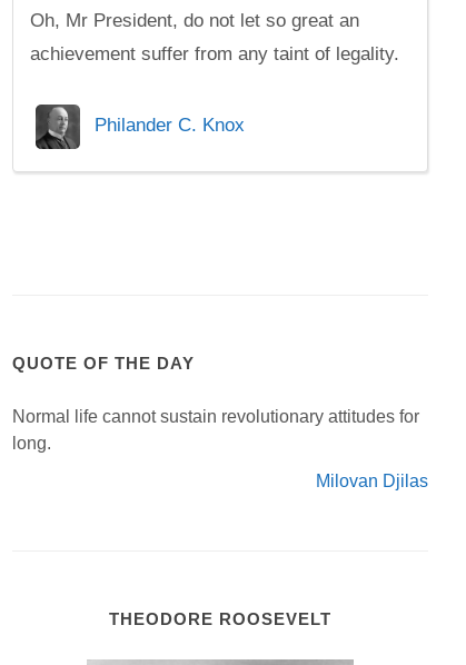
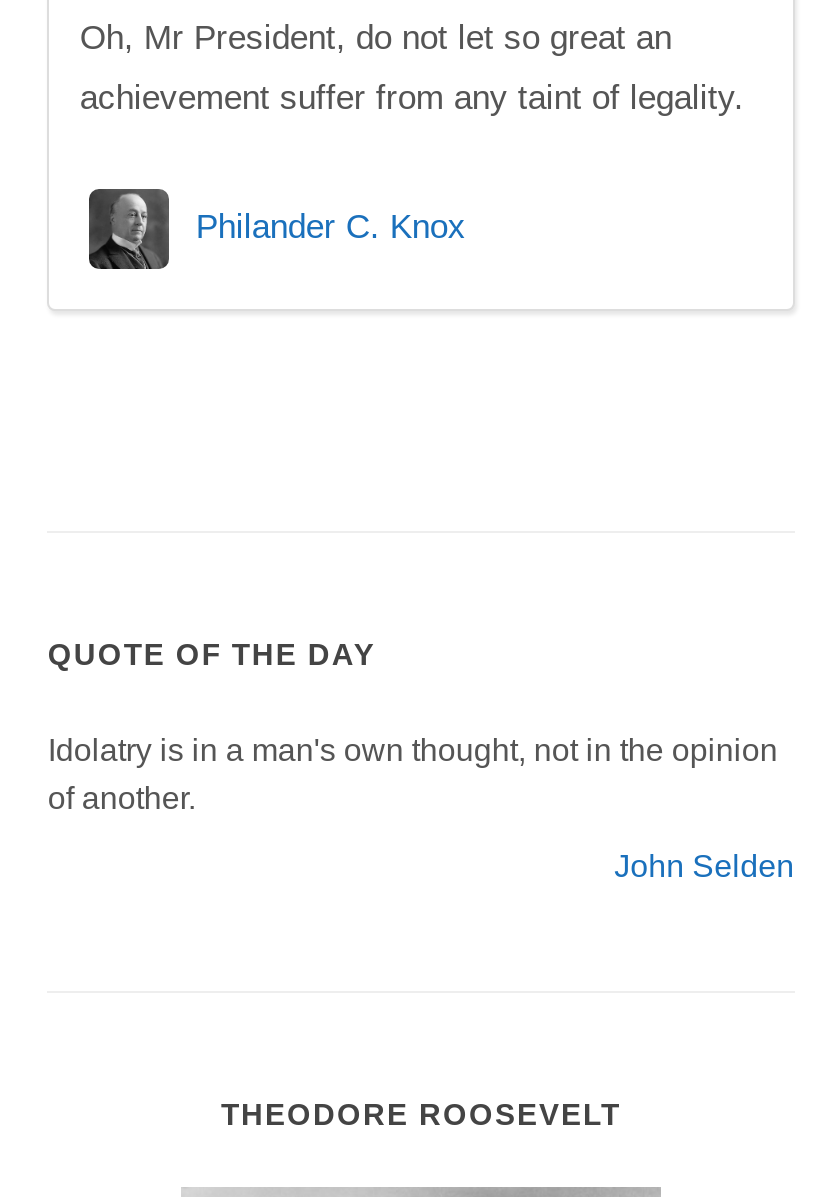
[13,407,420,453] Normal life cannot sustain revolutionary attitudes for | long. -> [48,733,778,815] Idolatry is in a man's own thought, not in the opinion | of another.
[315,472,428,490] Milovan Djilas -> [614,849,794,883] John Selden

